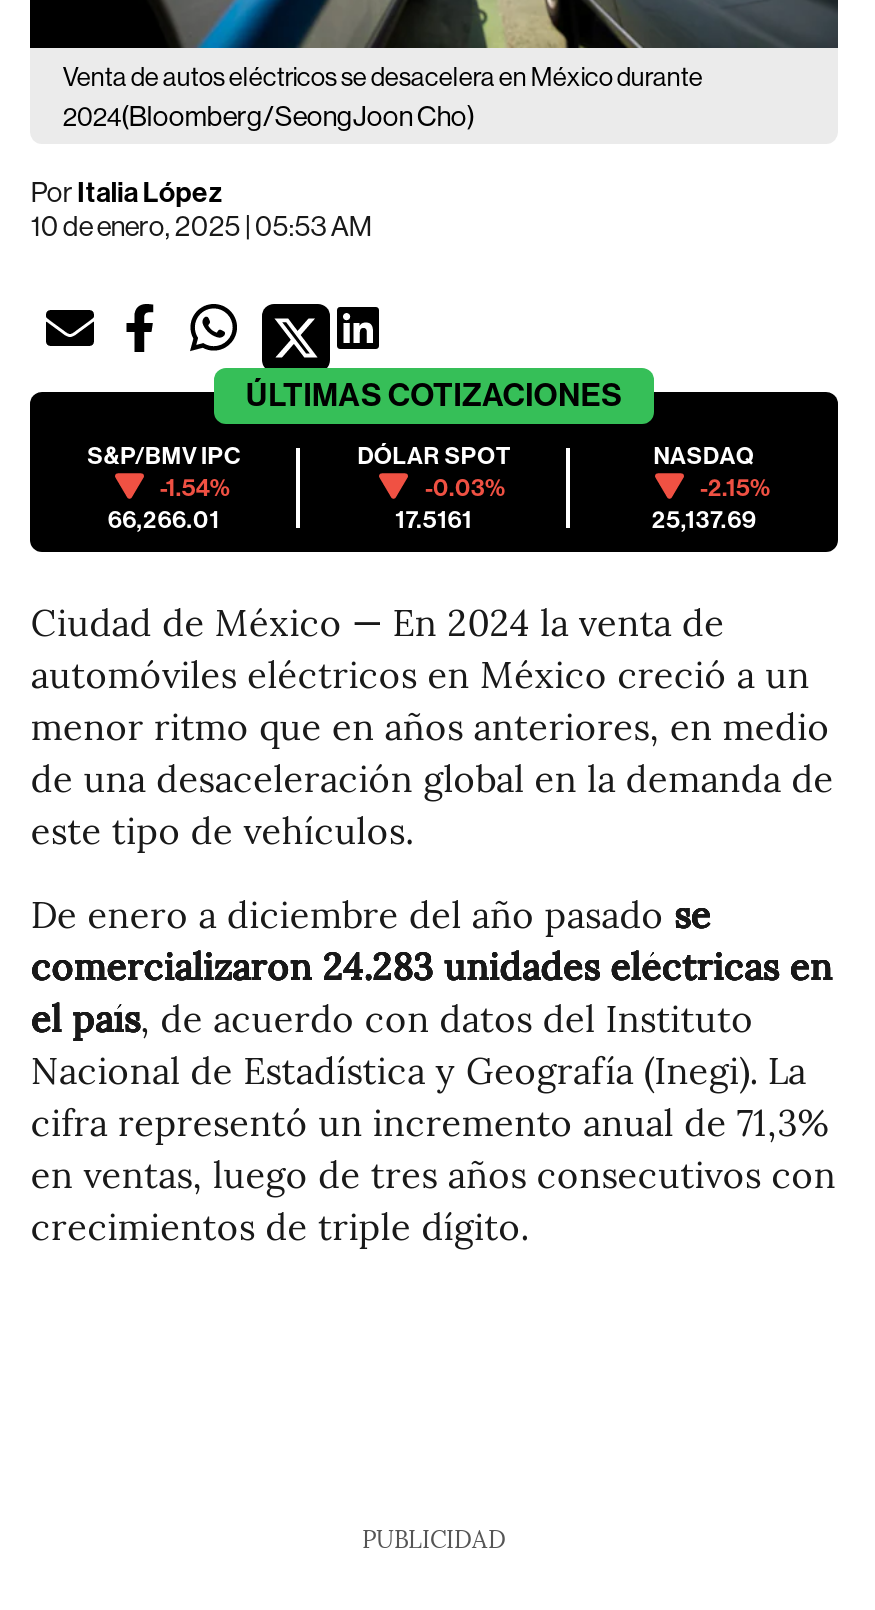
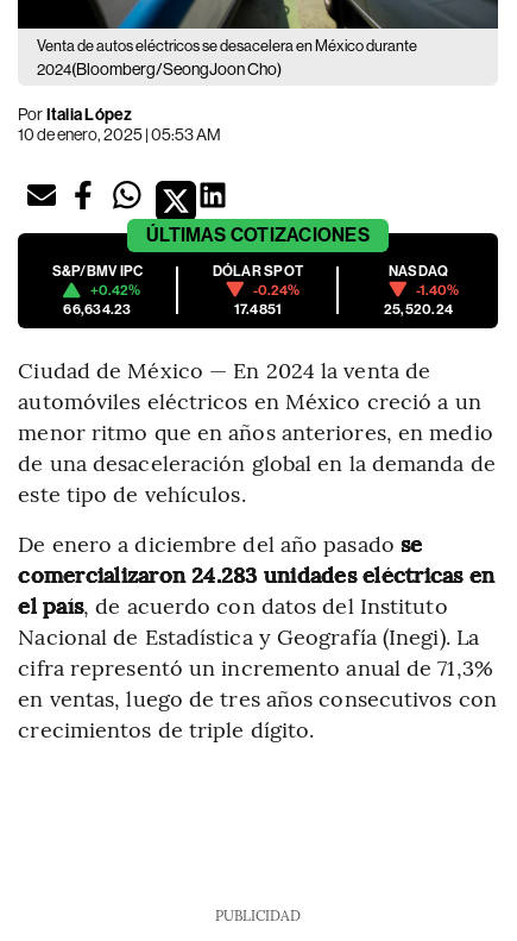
[160,474,230,502] -1.54% -> [91,282,141,298] +0.42%
[425,474,505,502] -0.03% -> [253,282,300,298] -0.24%
[700,474,770,502] -2.15% -> [415,282,458,298] -1.40%
[108,506,220,534] 66,266.01 -> [63,301,131,317] 66,634.23
[395,506,473,534] 17.5161 -> [234,301,282,317] 17.4851
[652,506,756,534] 25,137.69 -> [384,301,453,317] 25,520.24

